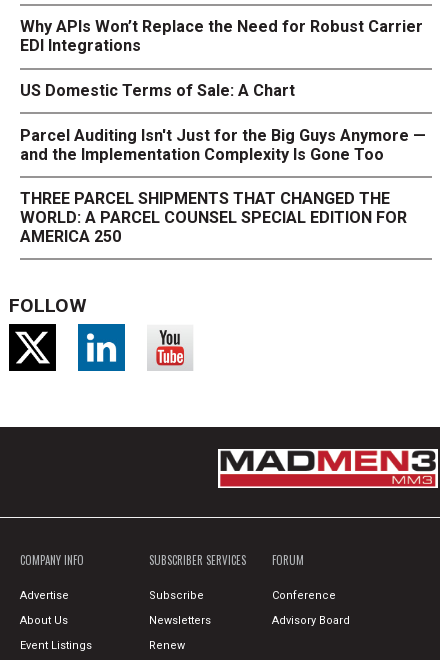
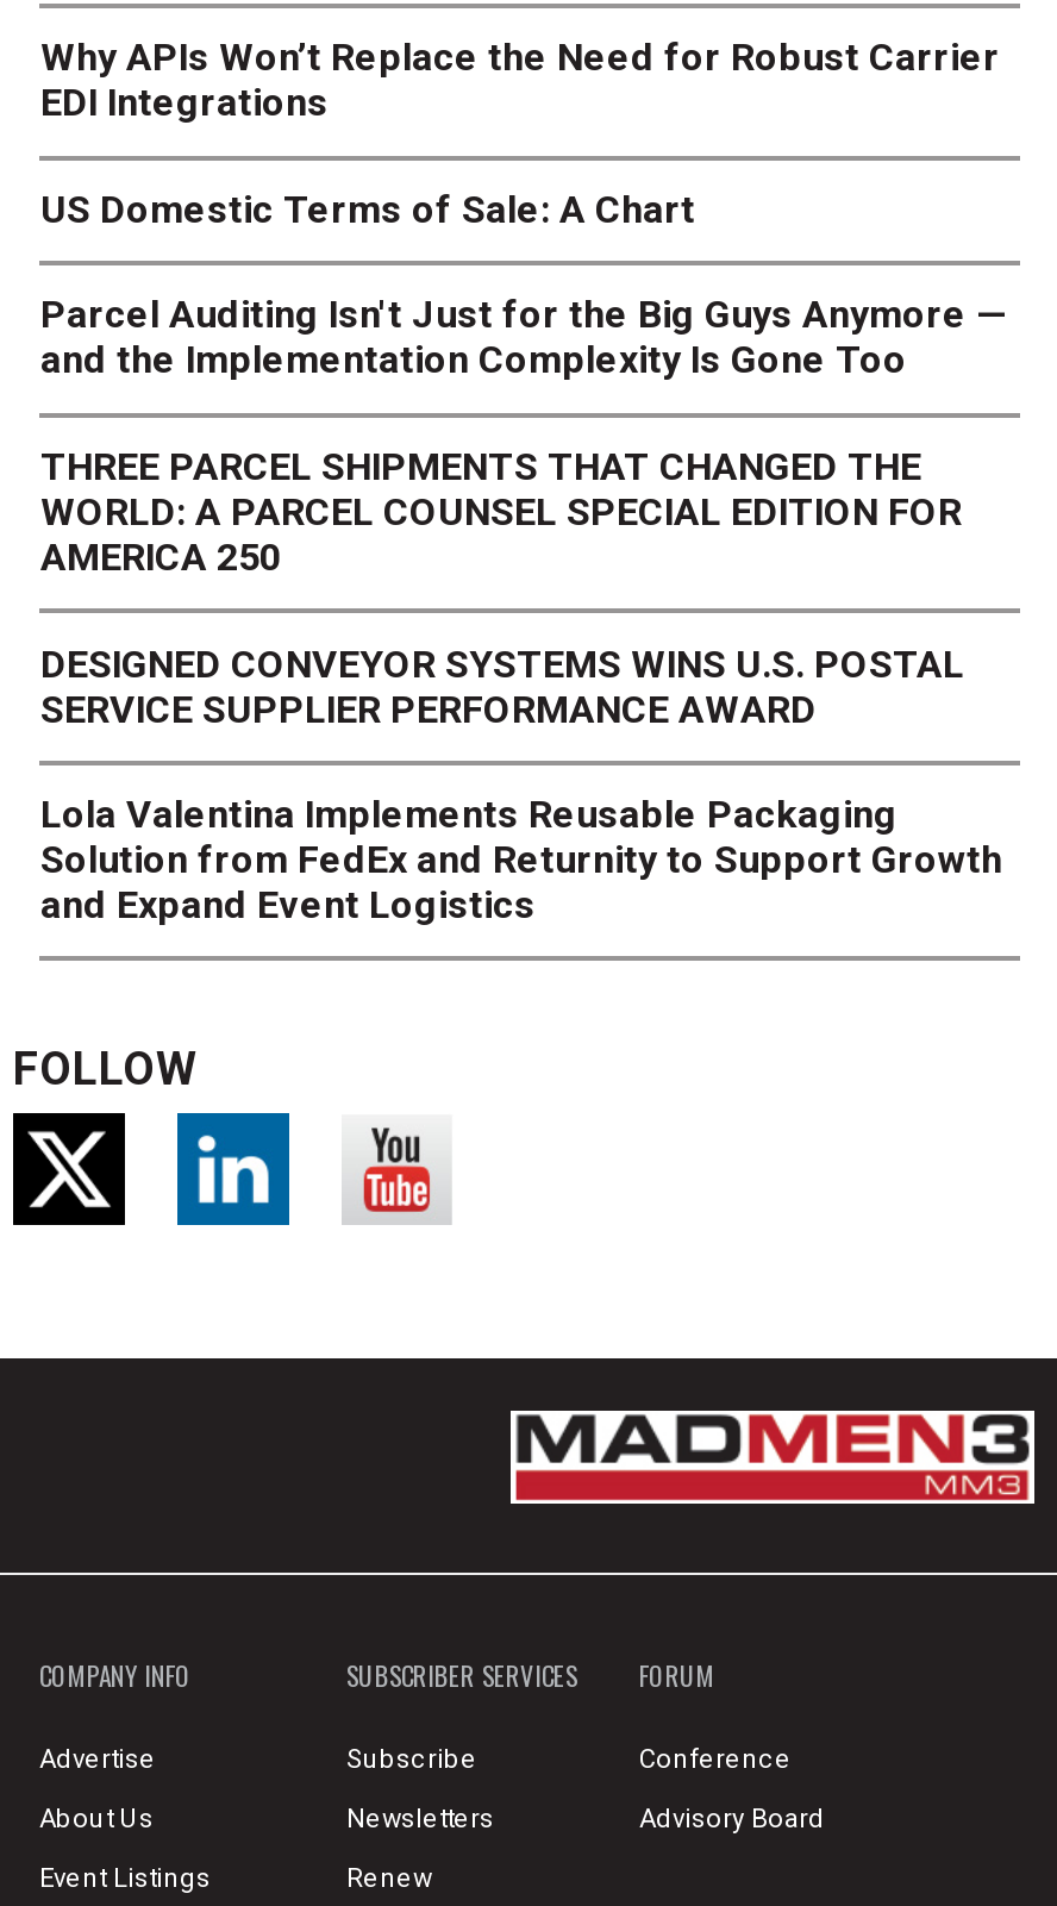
none -> [40,641,1002,928] DESIGNED CONVEYOR SYSTEMS WINS U.S. POSTAL | SERVICE SUPPLIER PERFORMANCE AWARD | Lola Valentina Implements Reusable Packaging | Solution from FedEx and Returnity to Support Growth | and Expand Event Logistics

